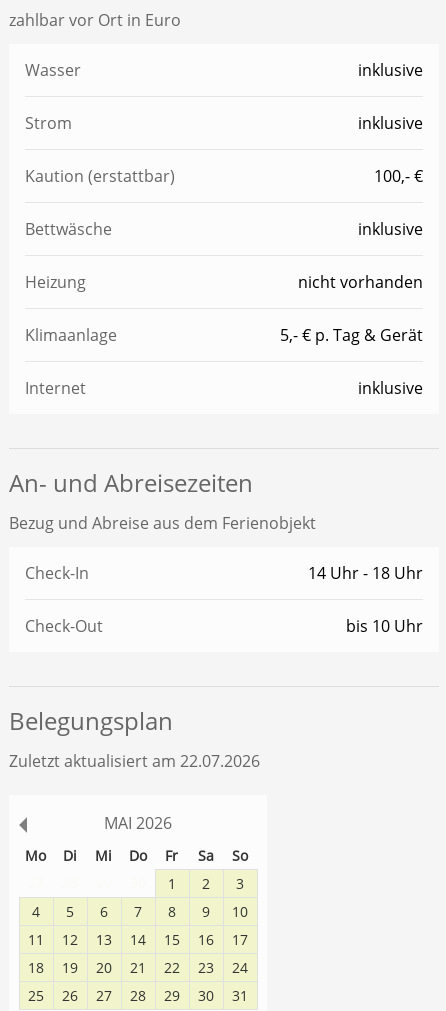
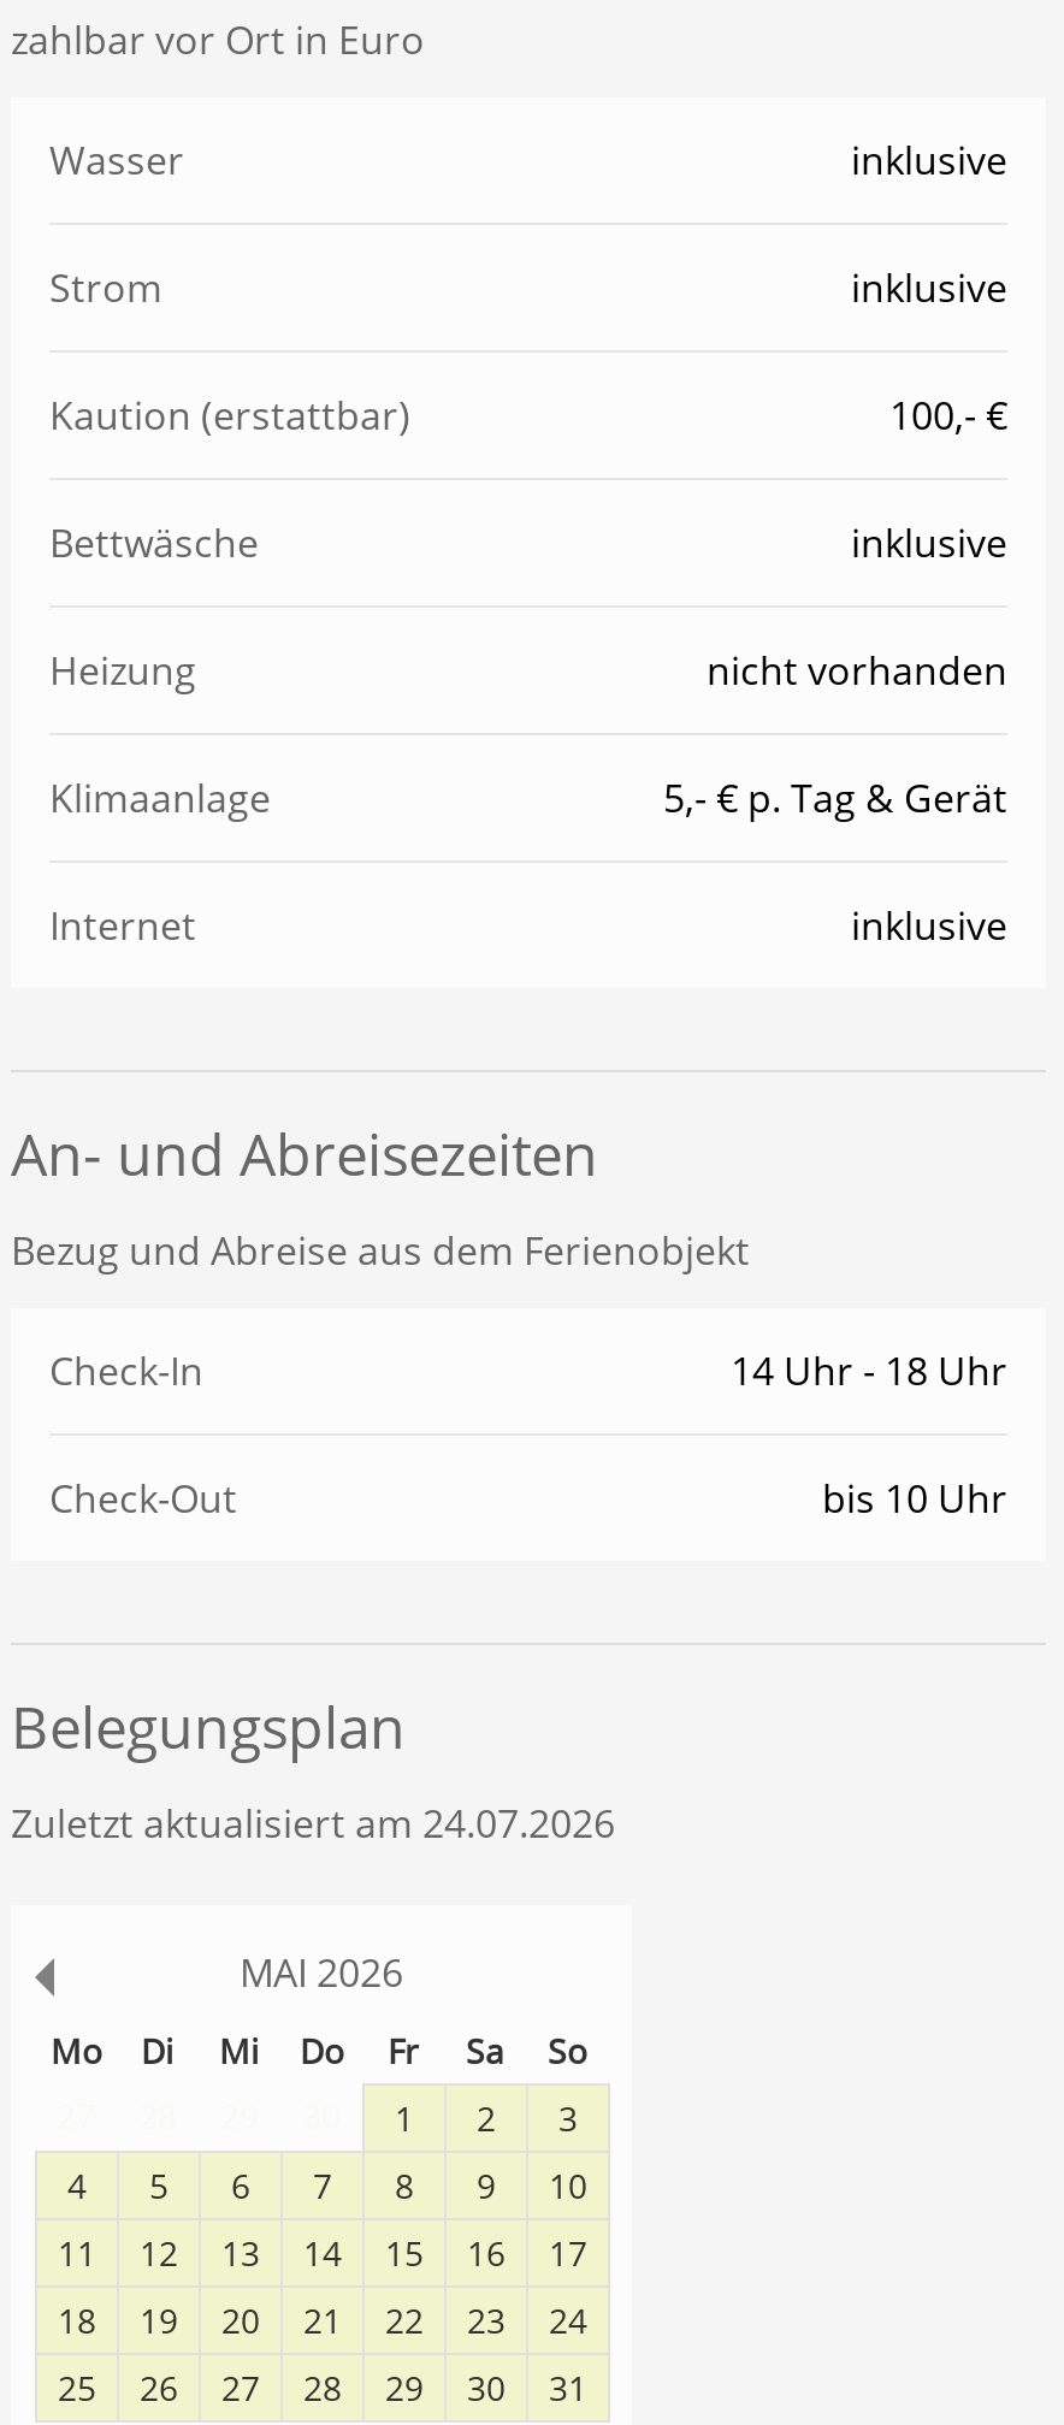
[9,750,260,772] Zuletzt aktualisiert am 22.07.2026 -> [11,1796,615,1849] Zuletzt aktualisiert am 24.07.2026

